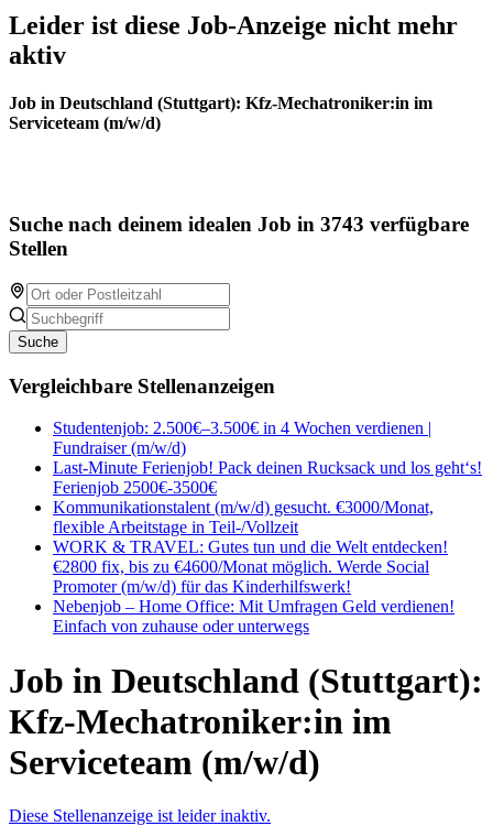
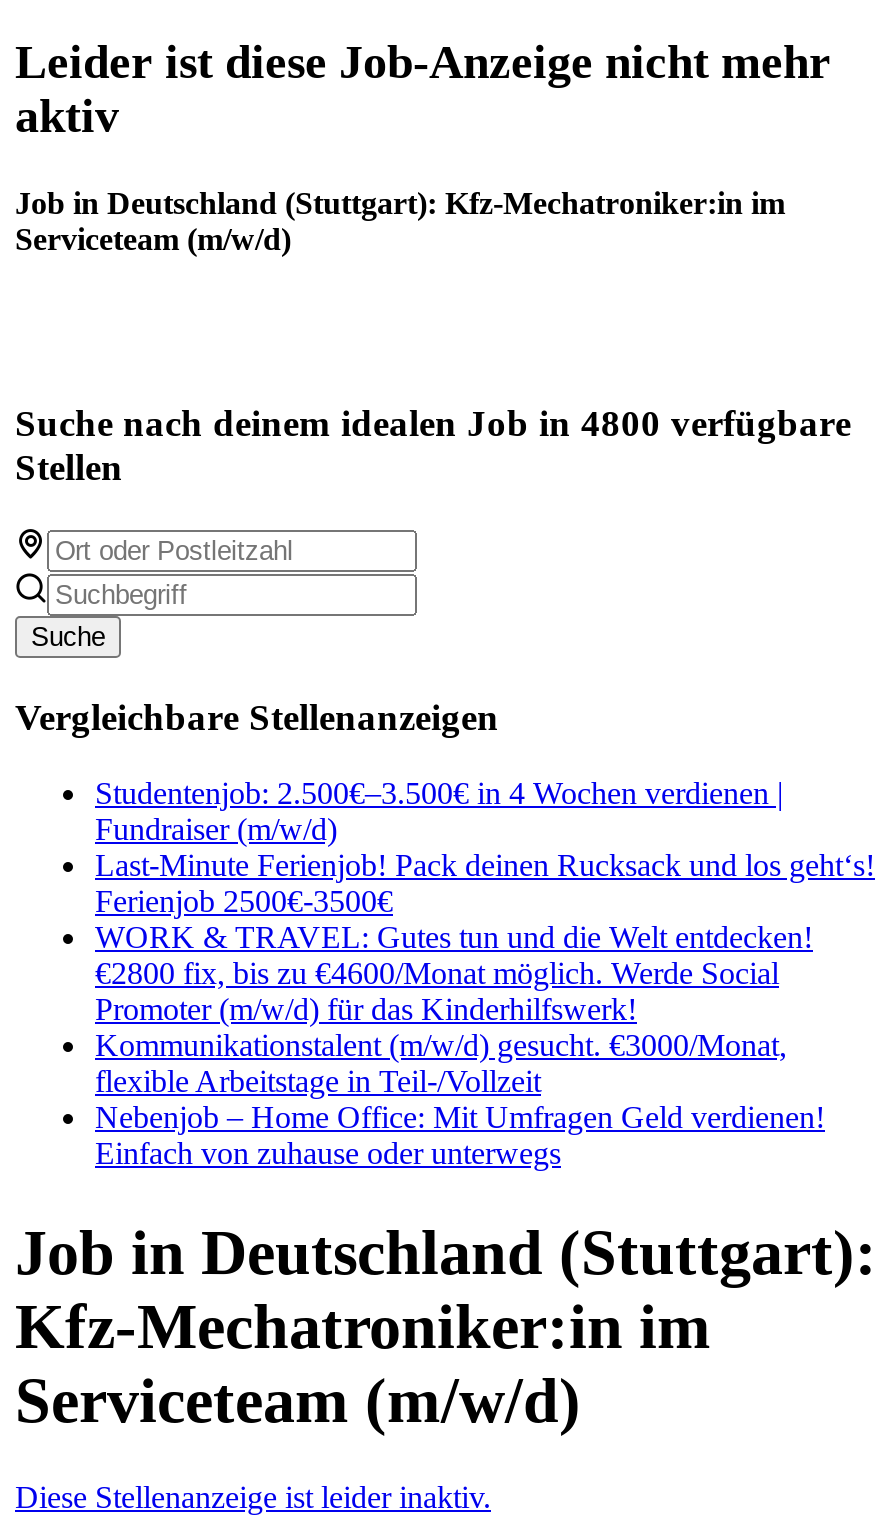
[9,213,469,236] Suche nach deinem idealen Job in 3743 verfügbare -> [15,402,851,444] Suche nach deinem idealen Job in 4800 verfügbare
moved [53,498,434,537] -> [95,1029,787,1099]: Kommunikationstalent (m/w/d) gesucht. €3000/Monat, | flexible Arbeitstage in Teil-/Vollzeit
moved [53,538,448,596] -> [95,921,813,1027]: WORK & TRAVEL: Gutes tun und die Welt entdecken! | €2800 fix, bis zu €4600/Monat möglich. Werde Social | Promoter (m/w/d) für das Kinderhilfswerk!

